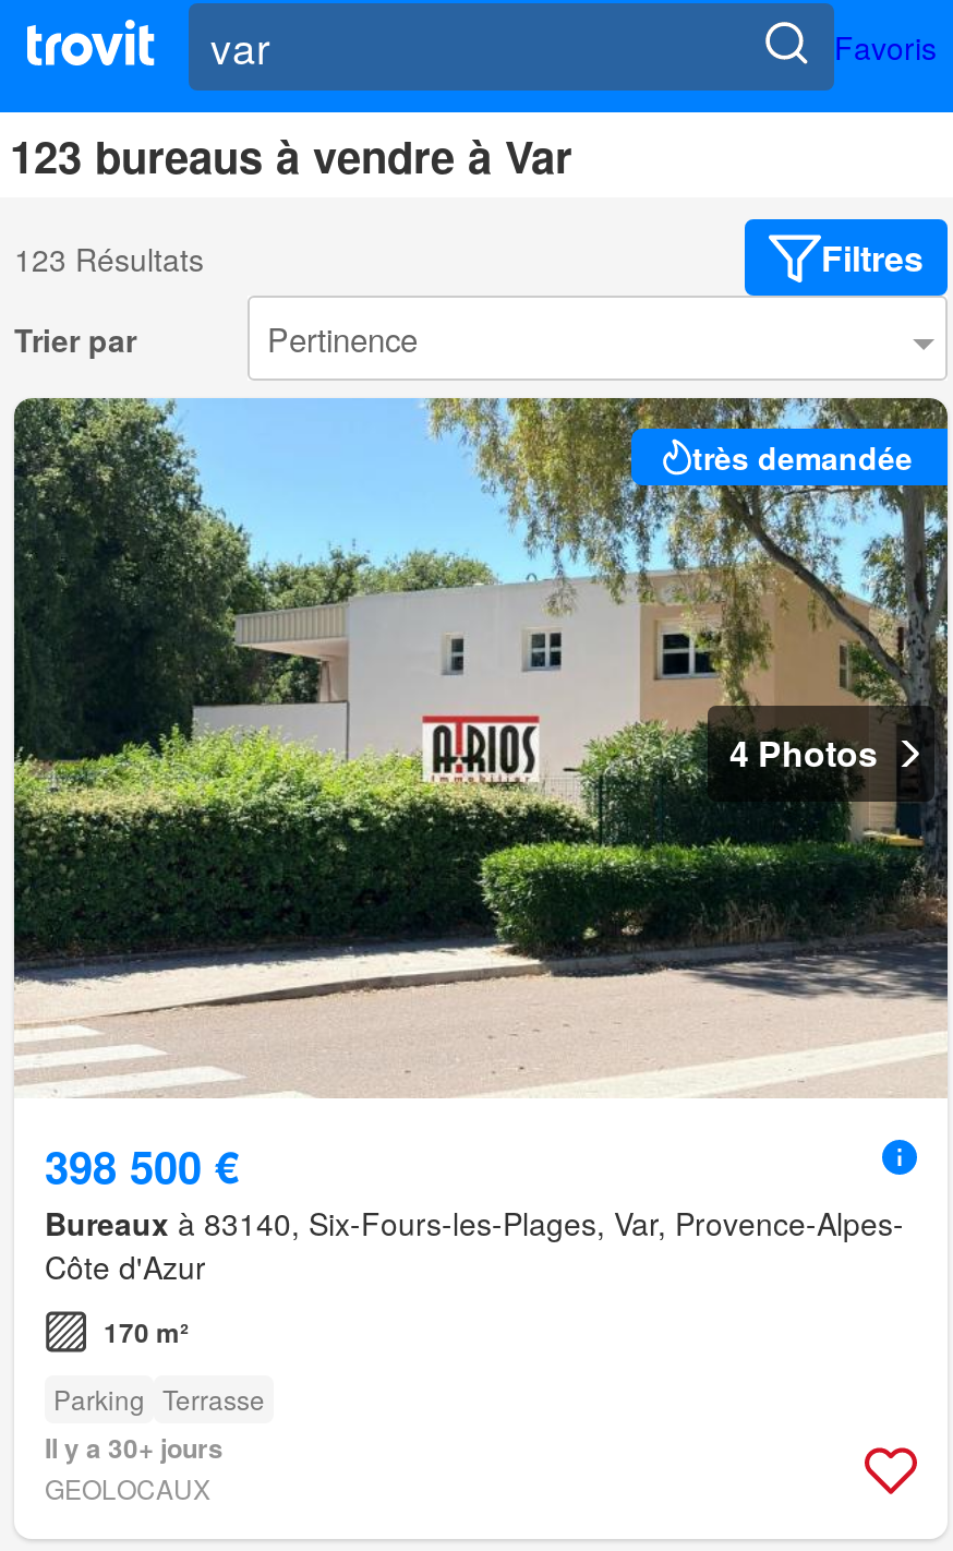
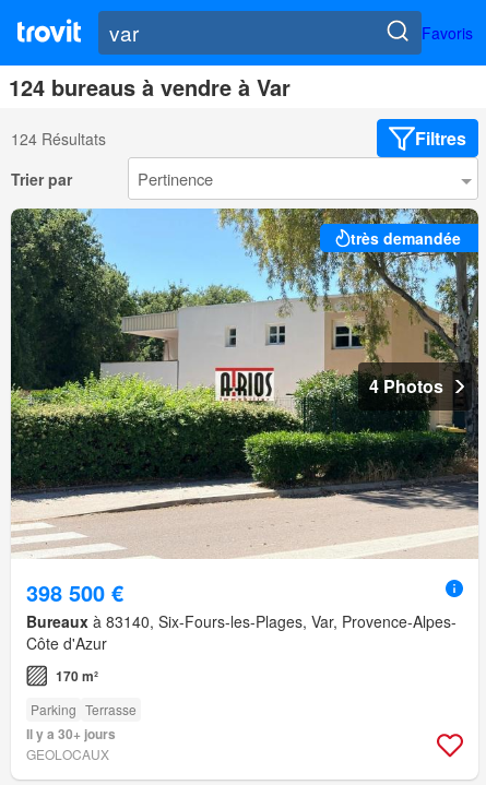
[10,124,572,187] 123 bureaus à vendre à Var -> [9,71,291,103] 124 bureaus à vendre à Var
[14,236,204,280] 123 Résultats -> [11,128,106,149] 124 Résultats

